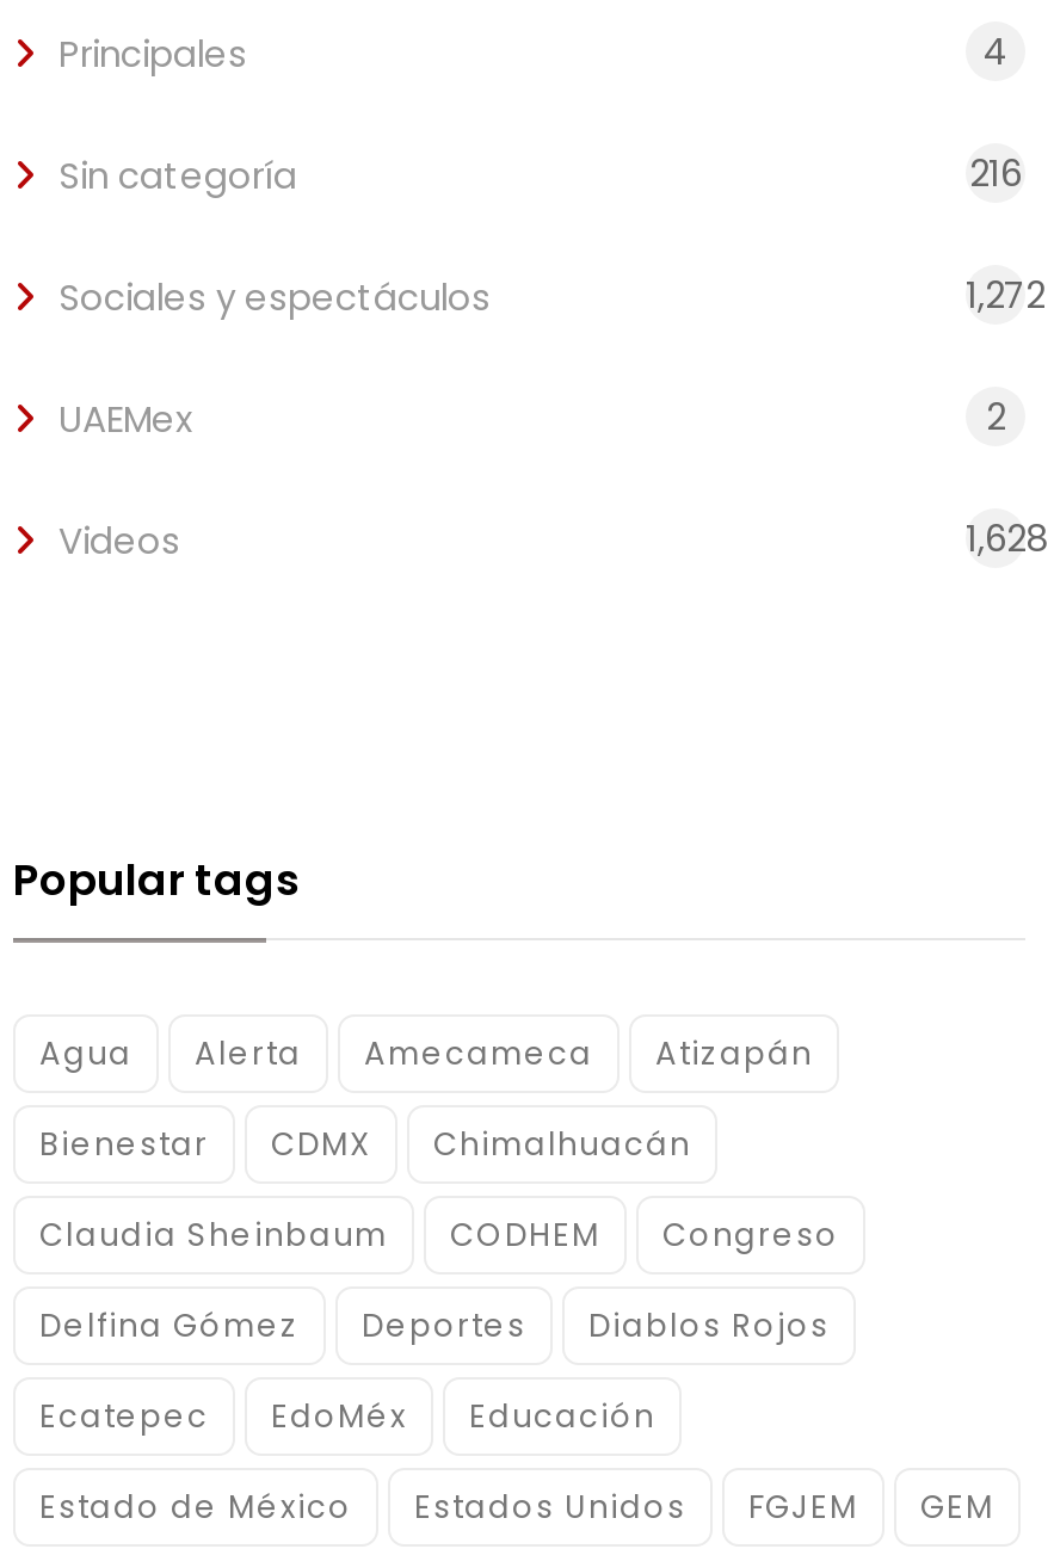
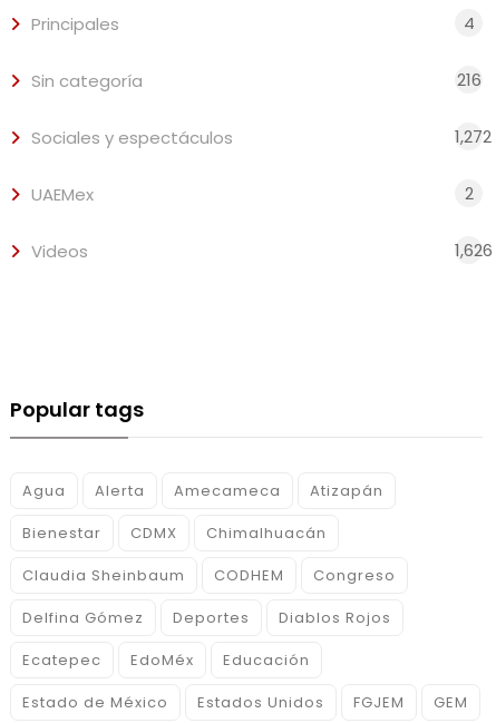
[966,514,1047,564] 1,628 -> [455,239,493,262] 1,626

